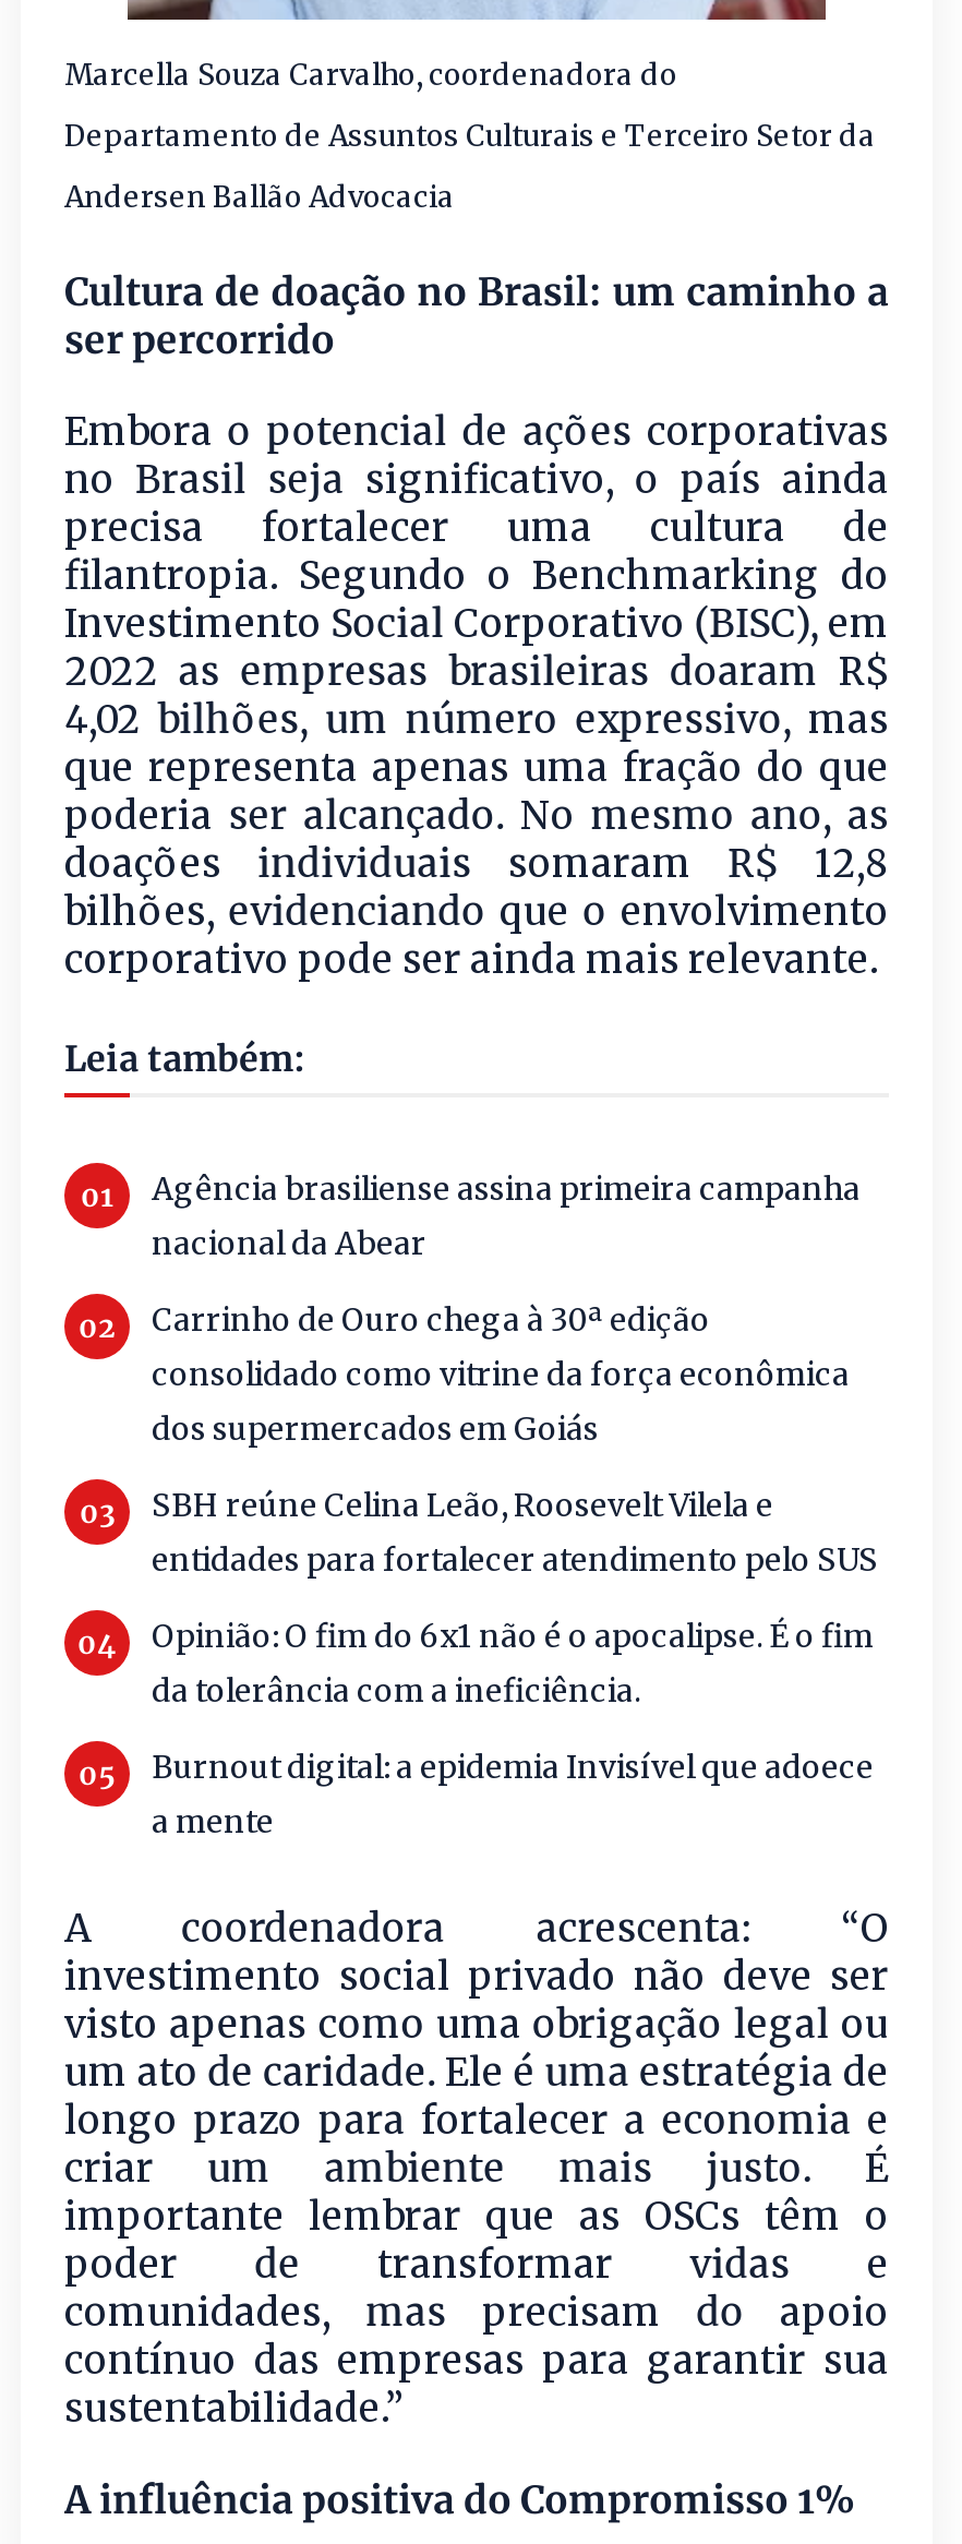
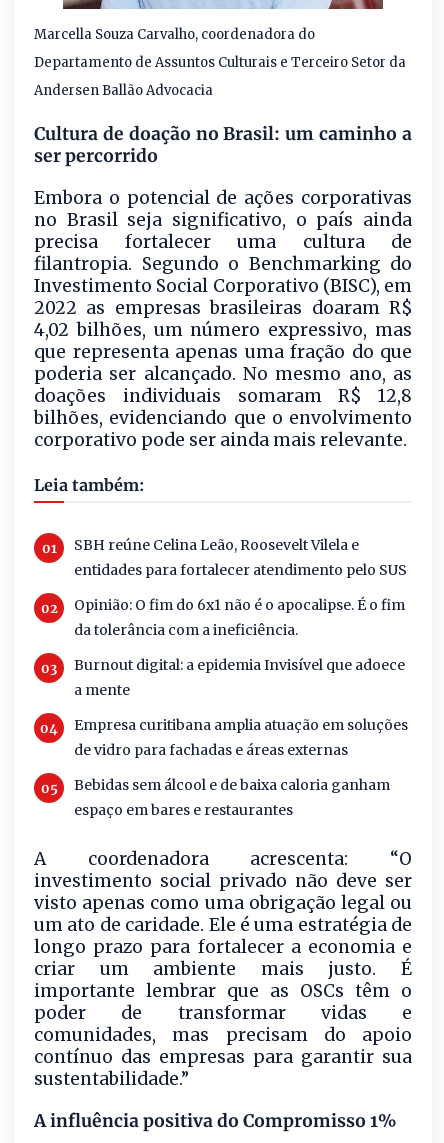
[152,1170,861,1450] Agência brasiliense assina primeira campanha | nacional da Abear | Carrinho de Ouro chega à 30ª edição | consolidado como vitrine da força econômica | dos supermercados em Goiás -> none
moved [152,1487,878,1842] -> [74,536,407,699]: SBH reúne Celina Leão, Roosevelt Vilela e | entidades para fortalecer atendimento pelo SUS | Opinião: O fim do 6x1 não é o apocalipse. É o fim | da tolerância com a ineficiência. | Burnout digital: a epidemia Invisível que adoece | a mente
none -> [74,716,408,819] Empresa curitibana amplia atuação em soluções | de vidro para fachadas e áreas externas | Bebidas sem álcool e de baixa caloria ganham | espaço em bares e restaurantes

